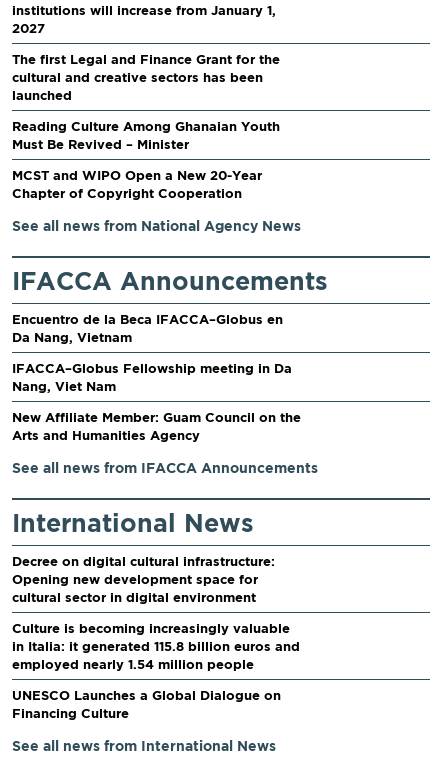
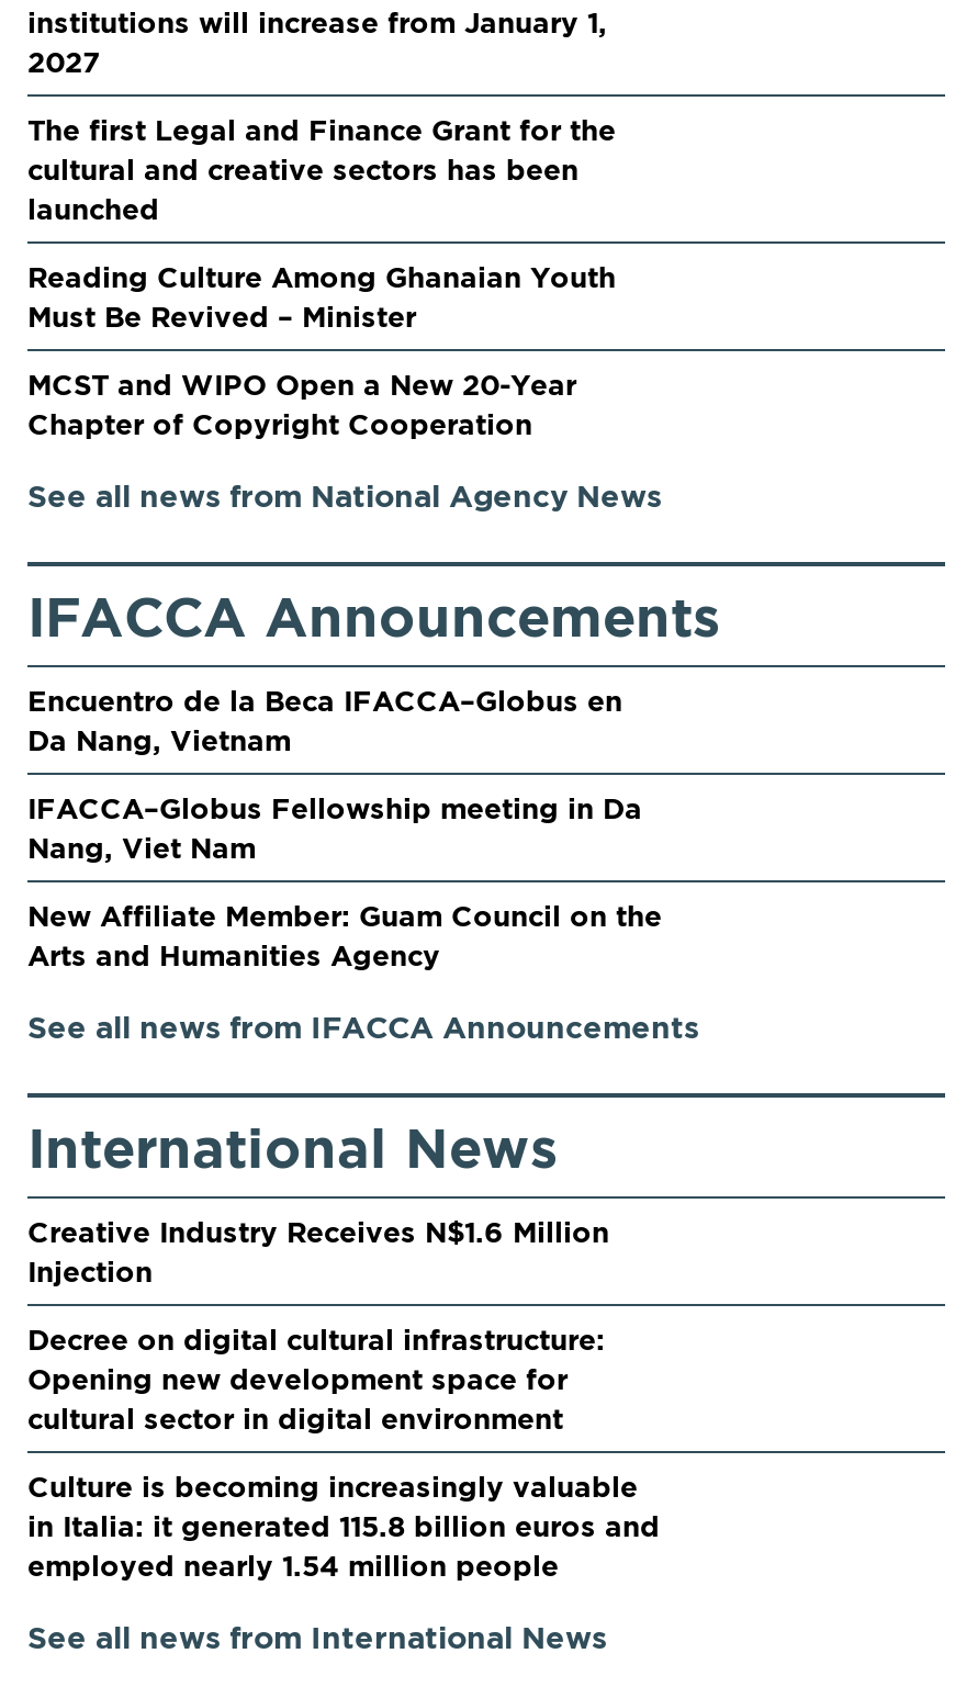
none -> [27,1216,609,1286] Creative Industry Receives N$1.6 Million | Injection
moved [12,554,300,671] -> [27,1324,660,1581]: Decree on digital cultural infrastructure: | Opening new development space for | cultural sector in digital environment | Culture is becoming increasingly valuable | in Italia: it generated 115.8 billion euros and | employed nearly 1.54 million people
[12,688,281,720] UNESCO Launches a Global Dialogue on | Financing Culture -> none

